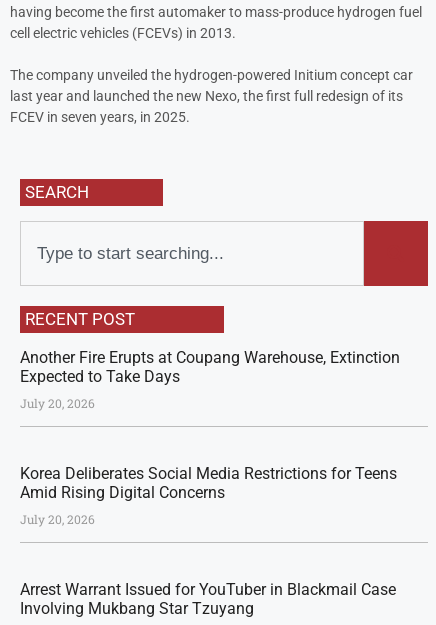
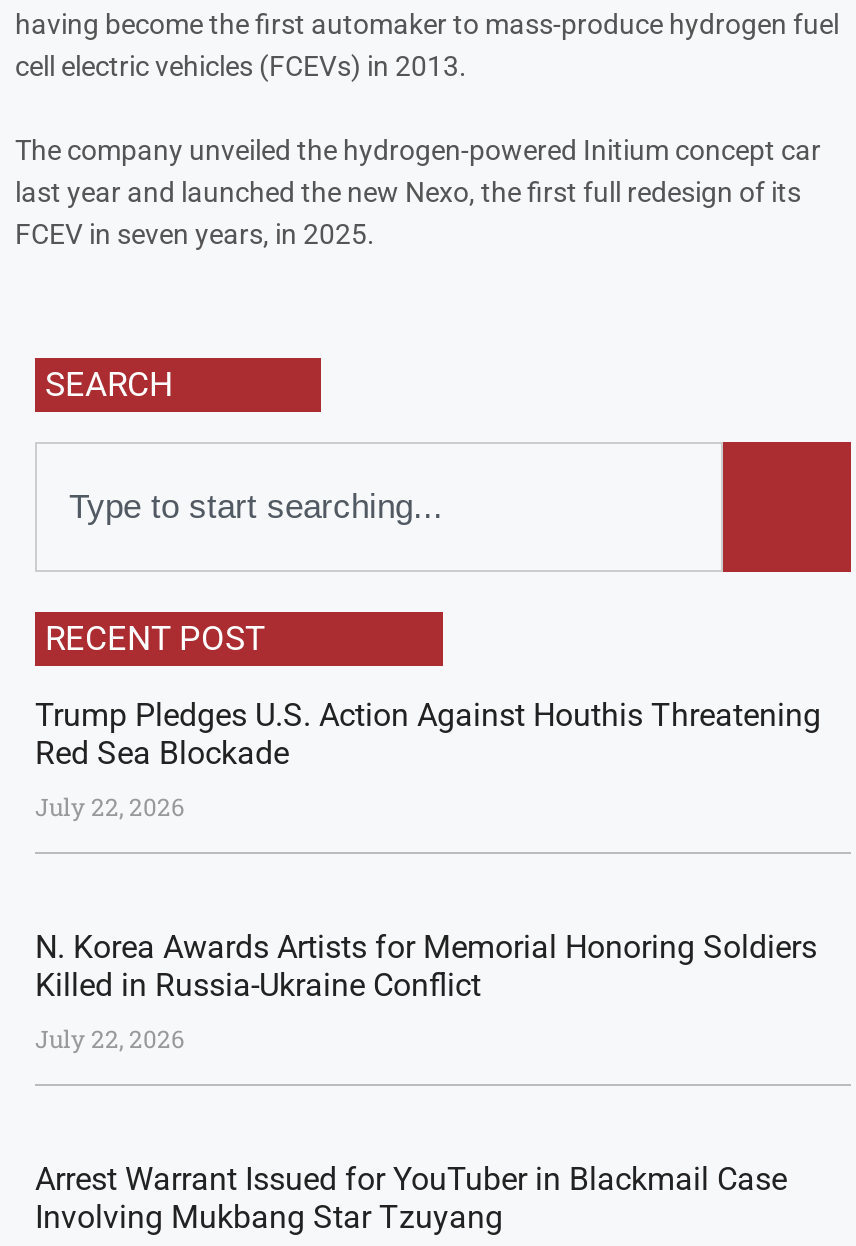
[20,348,400,386] Another Fire Erupts at Coupang Warehouse, Extinction | Expected to Take Days -> [35,696,821,772] Trump Pledges U.S. Action Against Houthis Threatening | Red Sea Blockade
[20,395,95,411] July 20, 2026 -> [35,790,185,822] July 22, 2026
[20,464,397,502] Korea Deliberates Social Media Restrictions for Teens | Amid Rising Digital Concerns -> [35,928,817,1004] N. Korea Awards Artists for Memorial Honoring Soldiers | Killed in Russia-Ukraine Conflict
[20,511,95,527] July 20, 2026 -> [35,1022,185,1054] July 22, 2026

